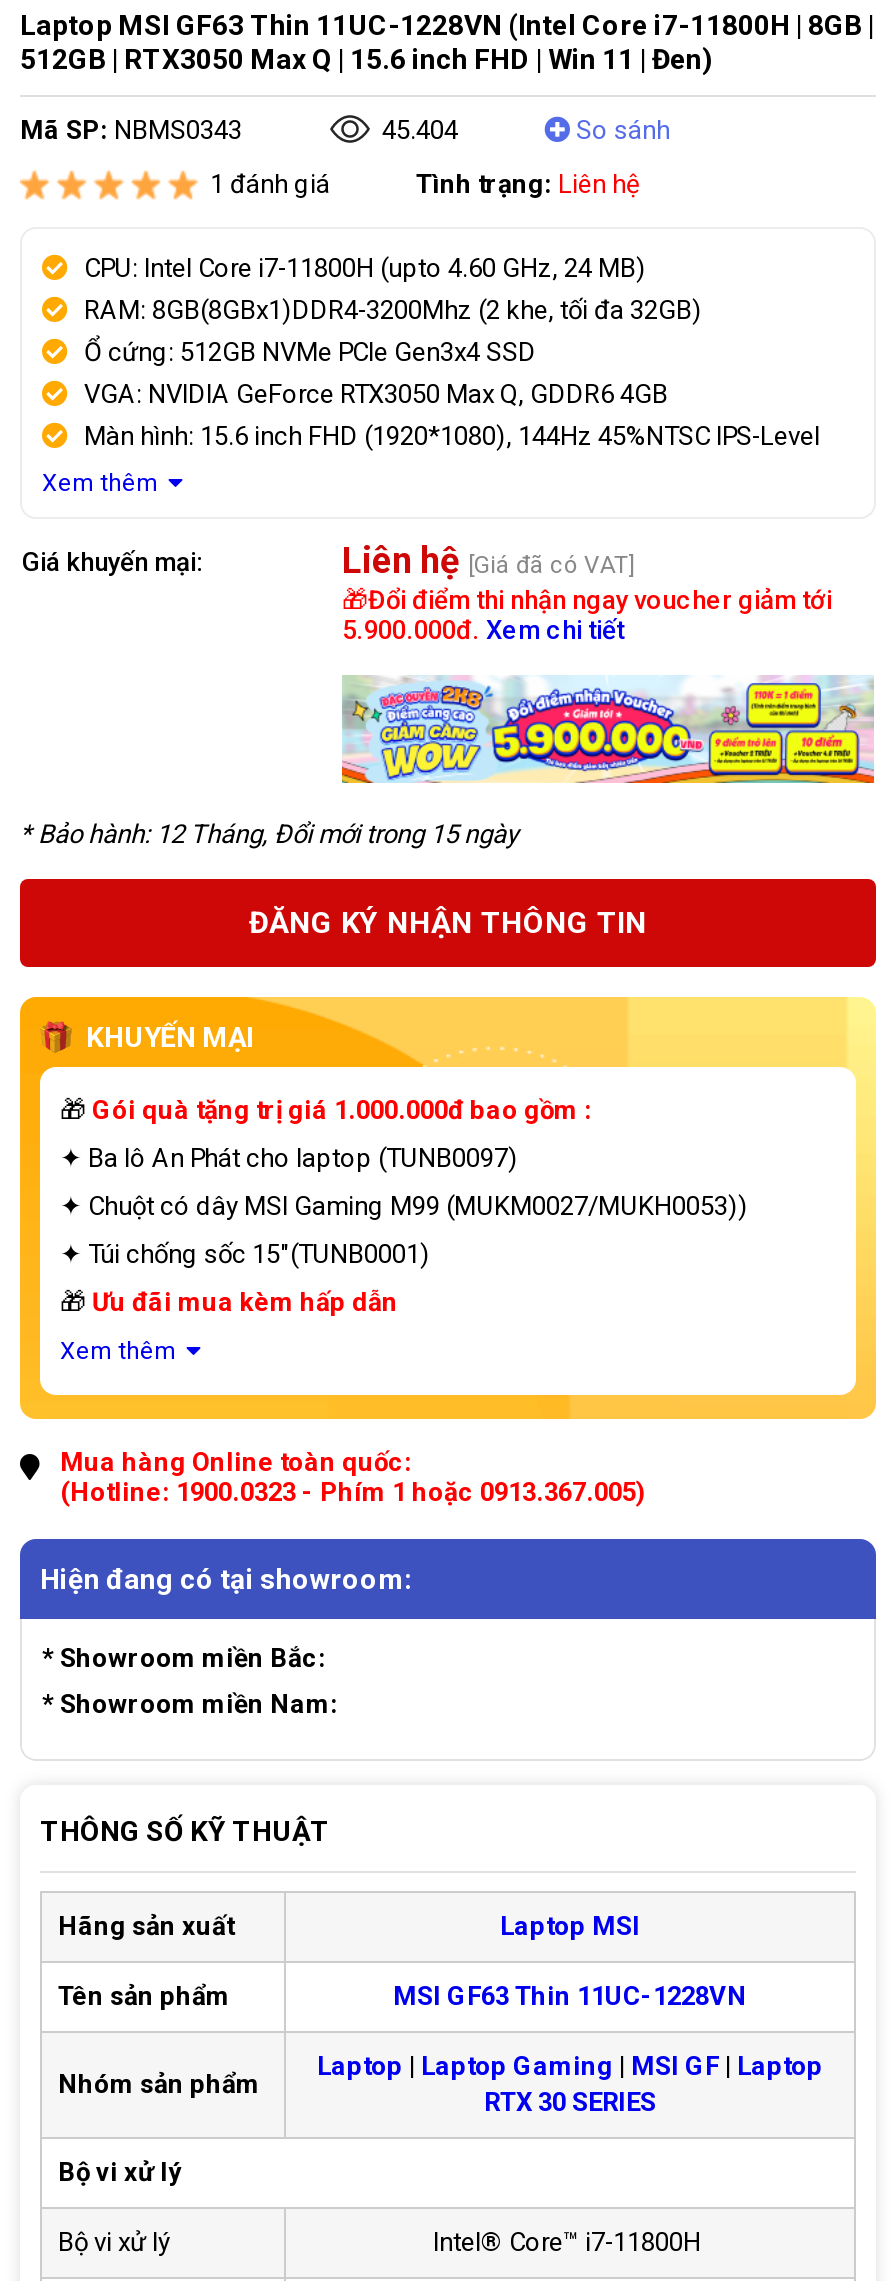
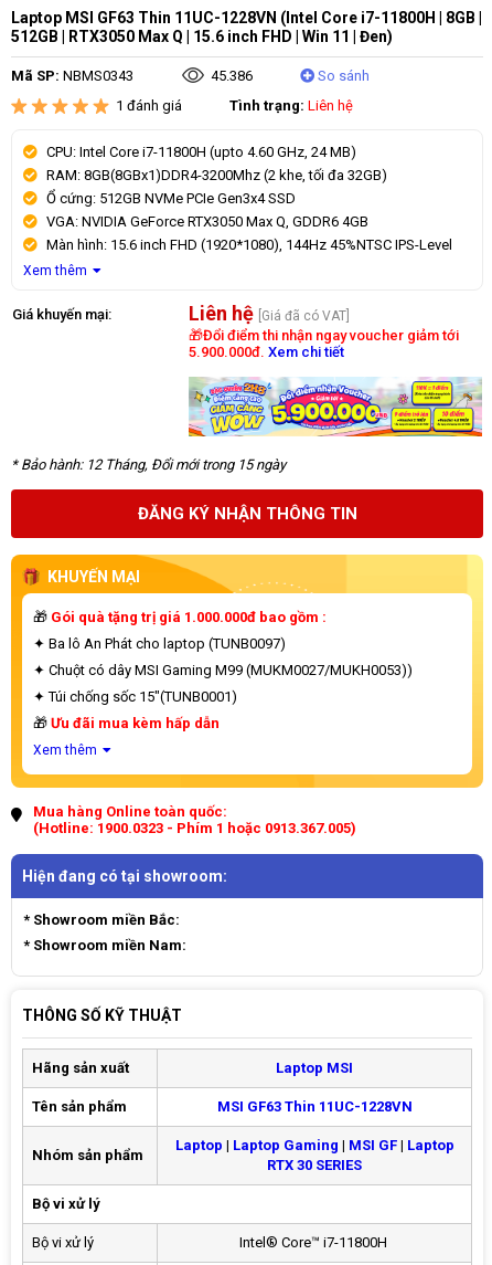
[376,115,458,145] 45.404 -> [207,67,253,84] 45.386

